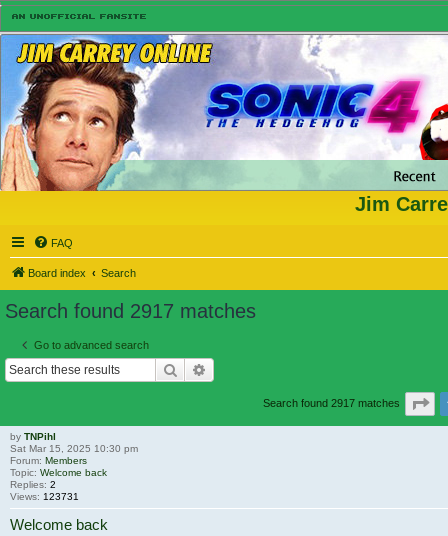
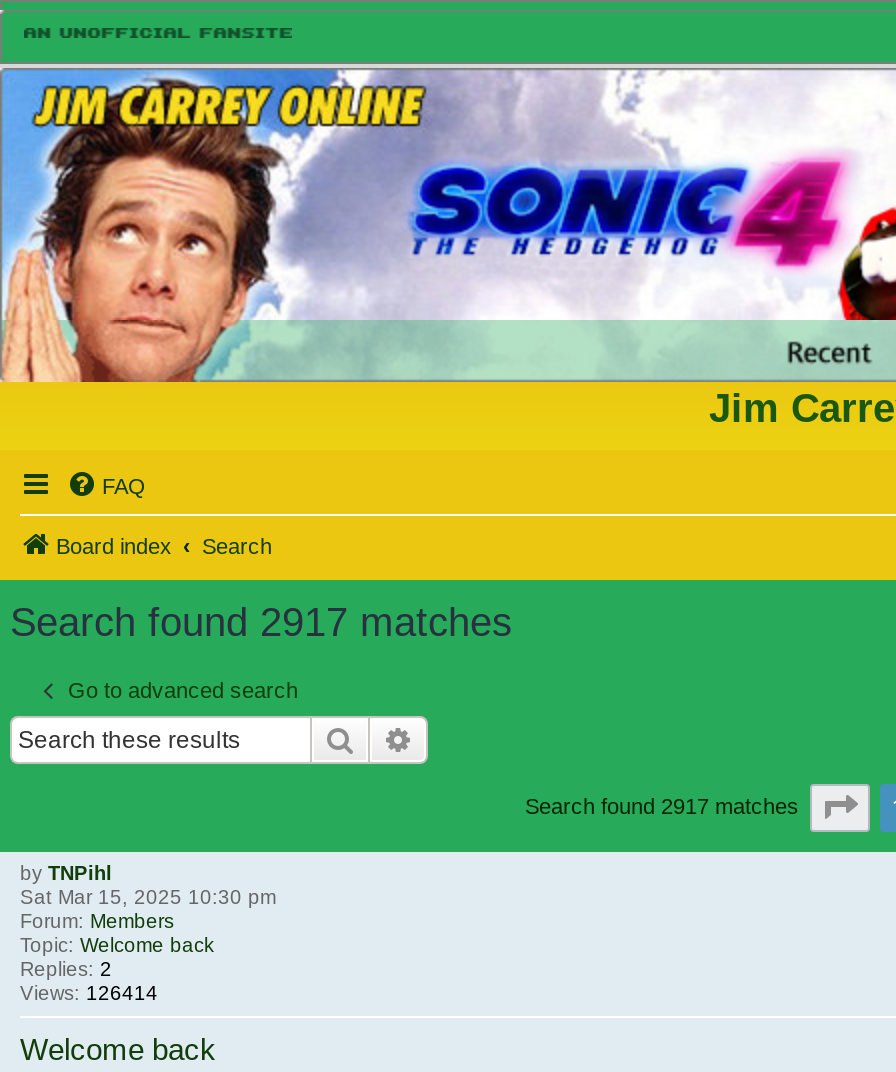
[10,490,79,501] Views: 123731 -> [20,981,158,1003] Views: 126414

